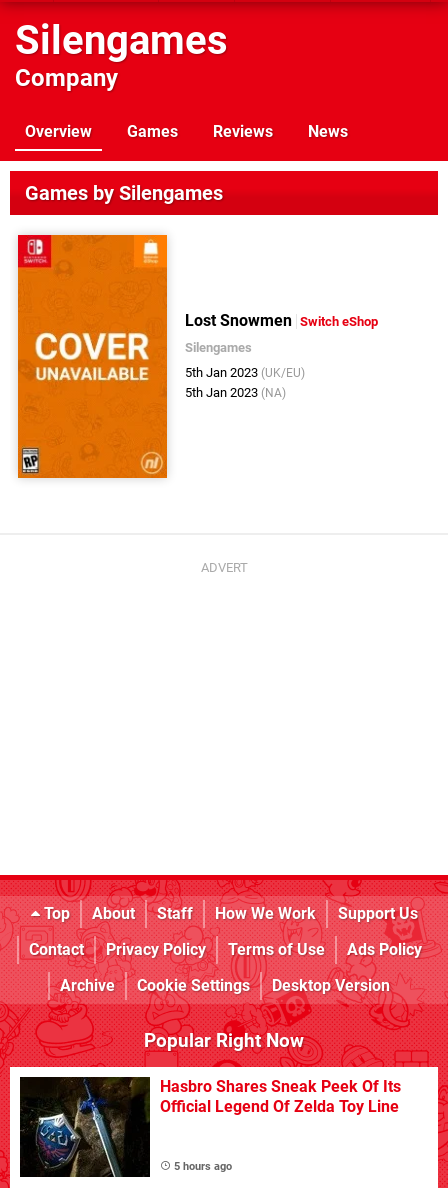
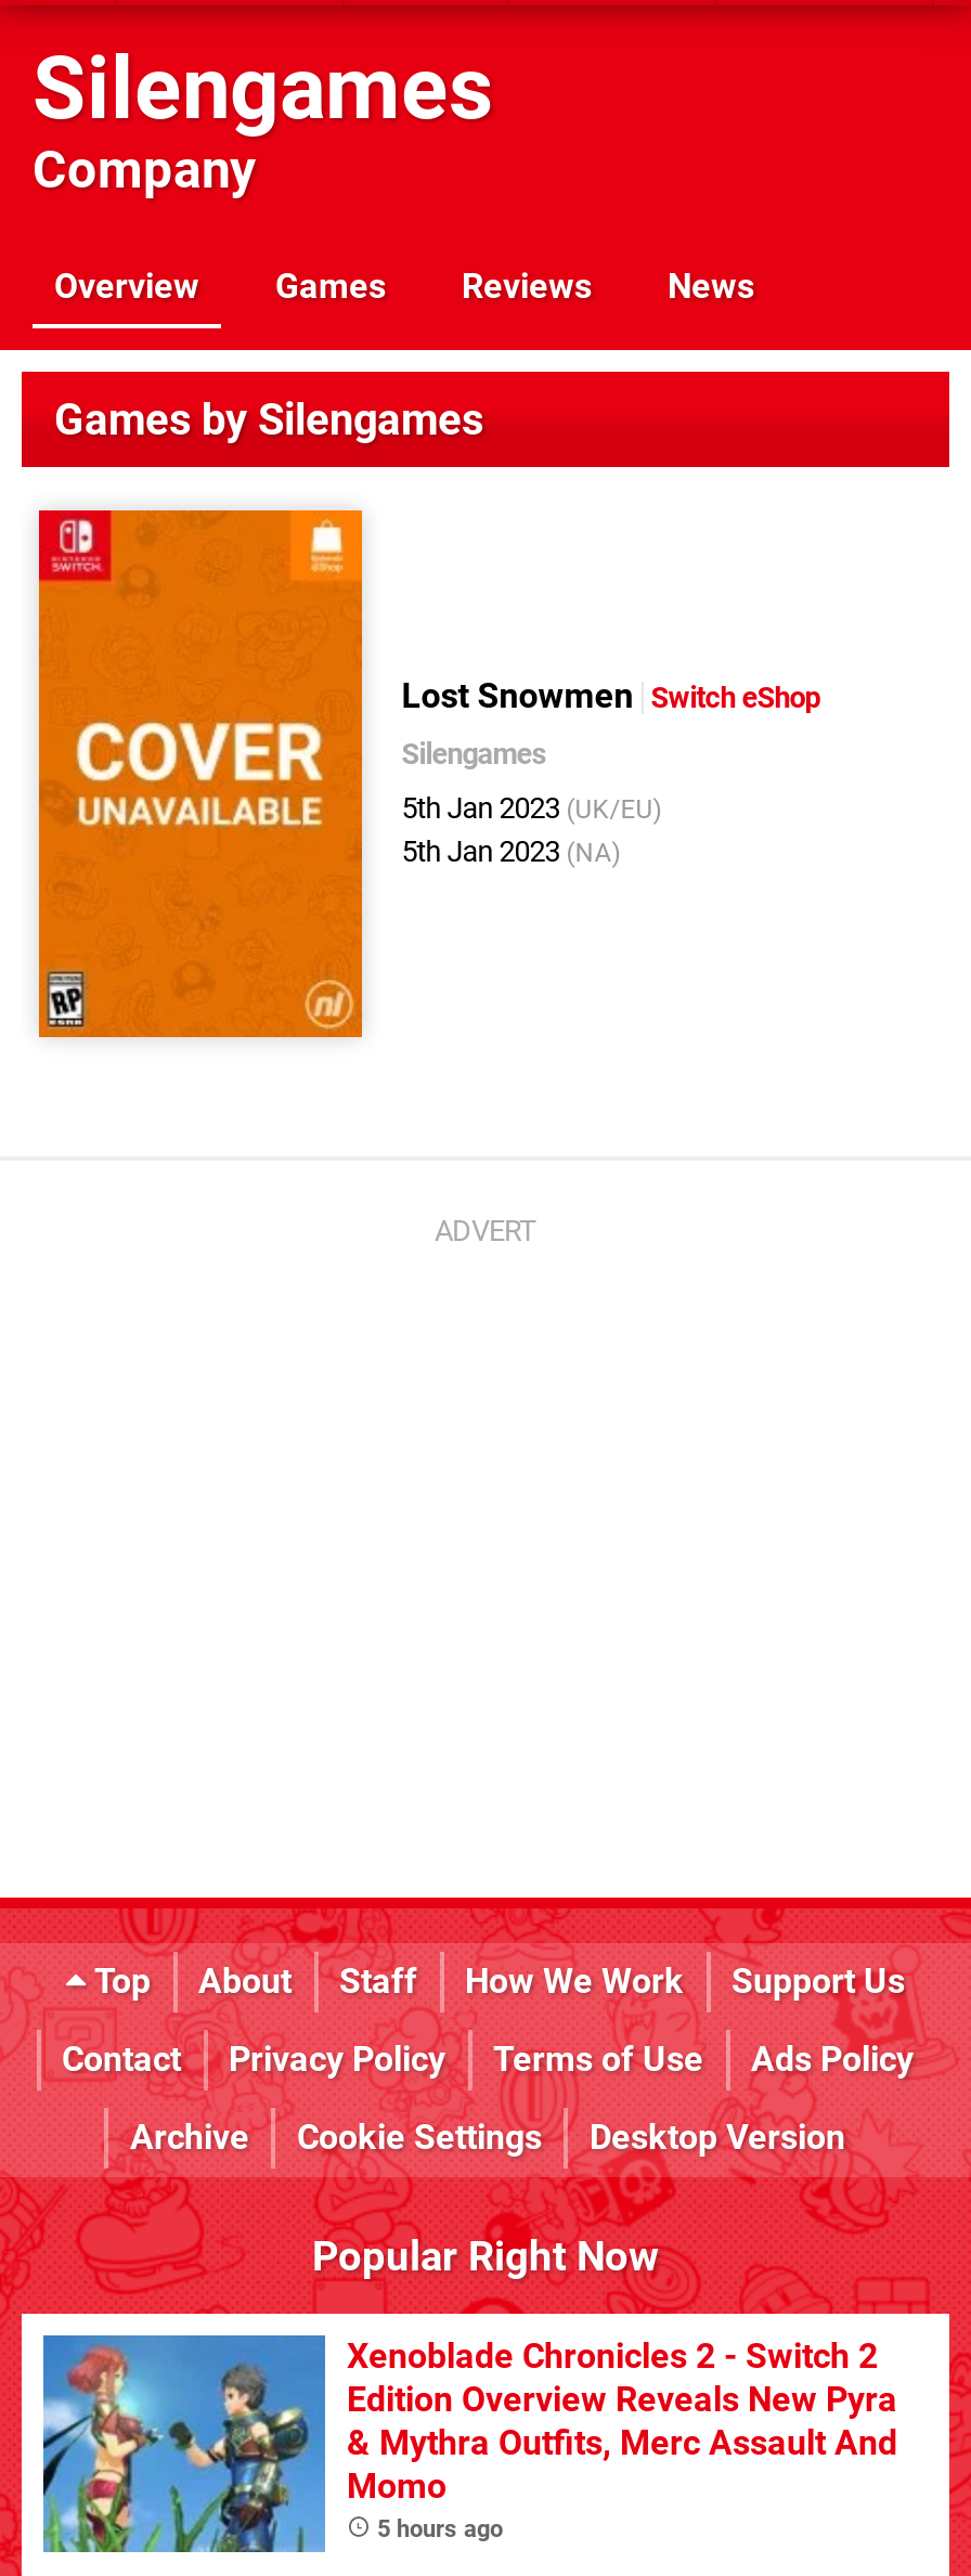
[19,1076,401,1178] [image] | Hasbro Shares Sneak Peek Of Its | Official Legend Of Zelda Toy Line -> [41,2333,897,2554] [image] | Xenoblade Chronicles 2 - Switch 2 | Edition Overview Reveals New Pyra | & Mythra Outfits, Merc Assault And | Momo

